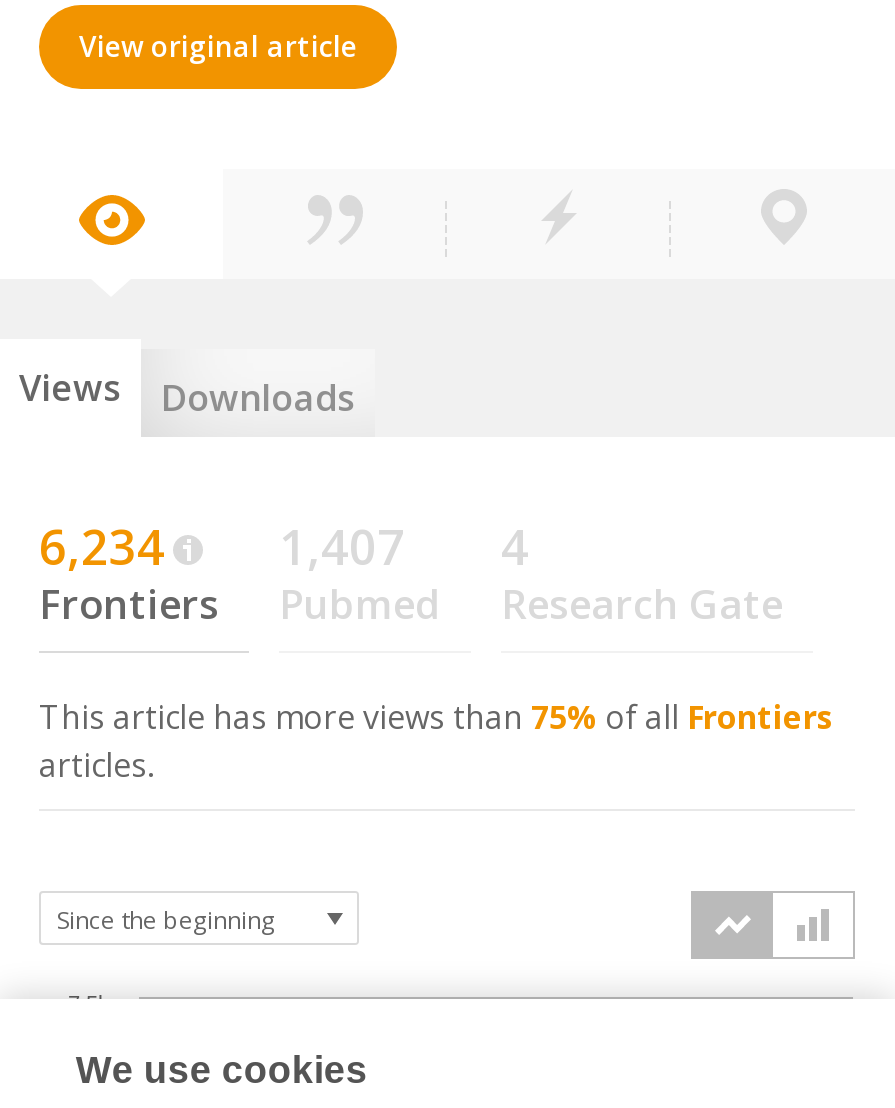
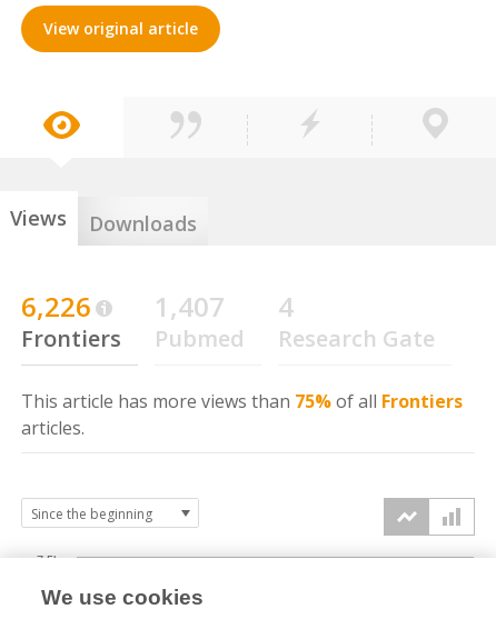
[39,513,165,579] 6,234 -> [21,288,91,325] 6,226

